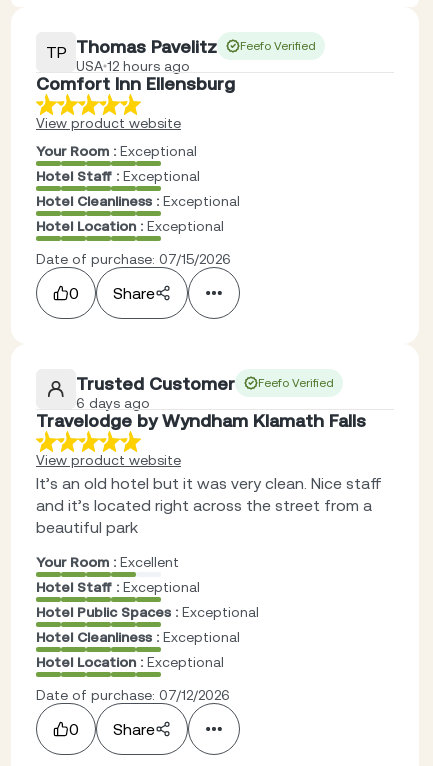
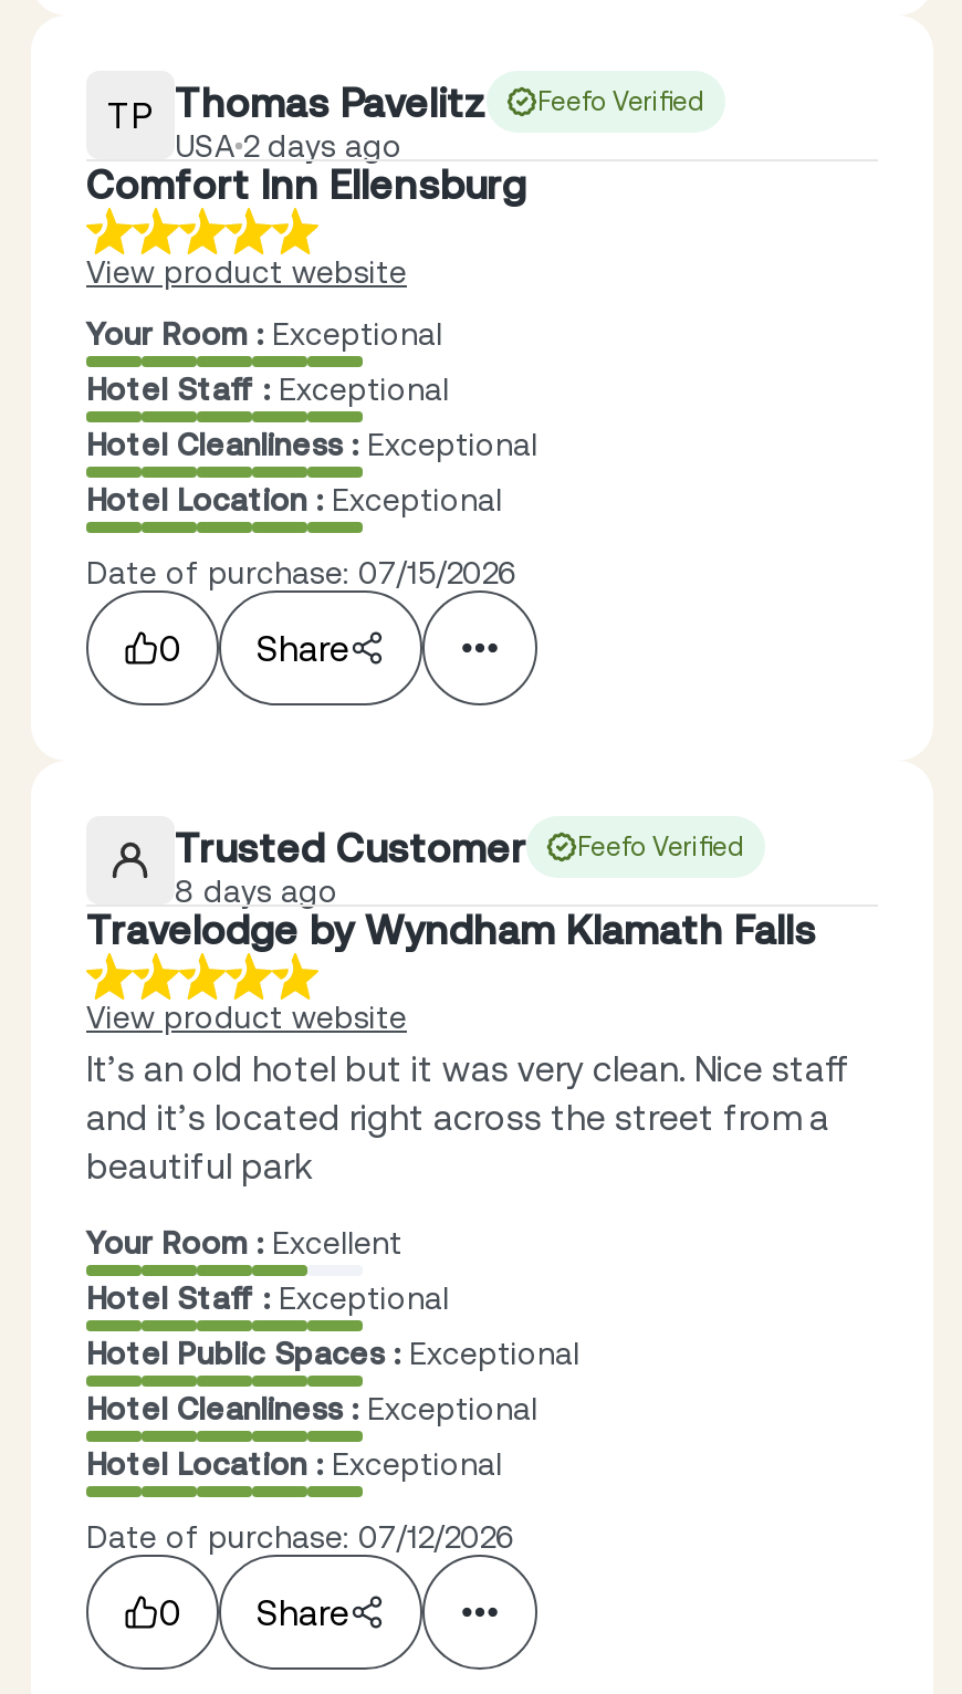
[76,58,190,74] USA 12 hours ago -> [175,128,402,164] USA 2 days ago
[76,395,150,411] 6 days ago -> [175,874,338,909] 8 days ago

